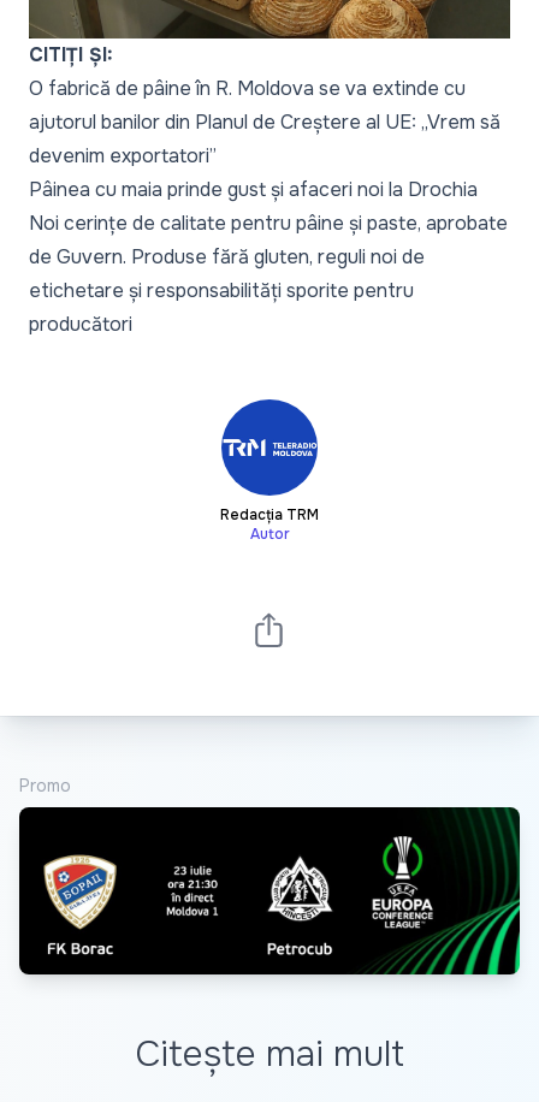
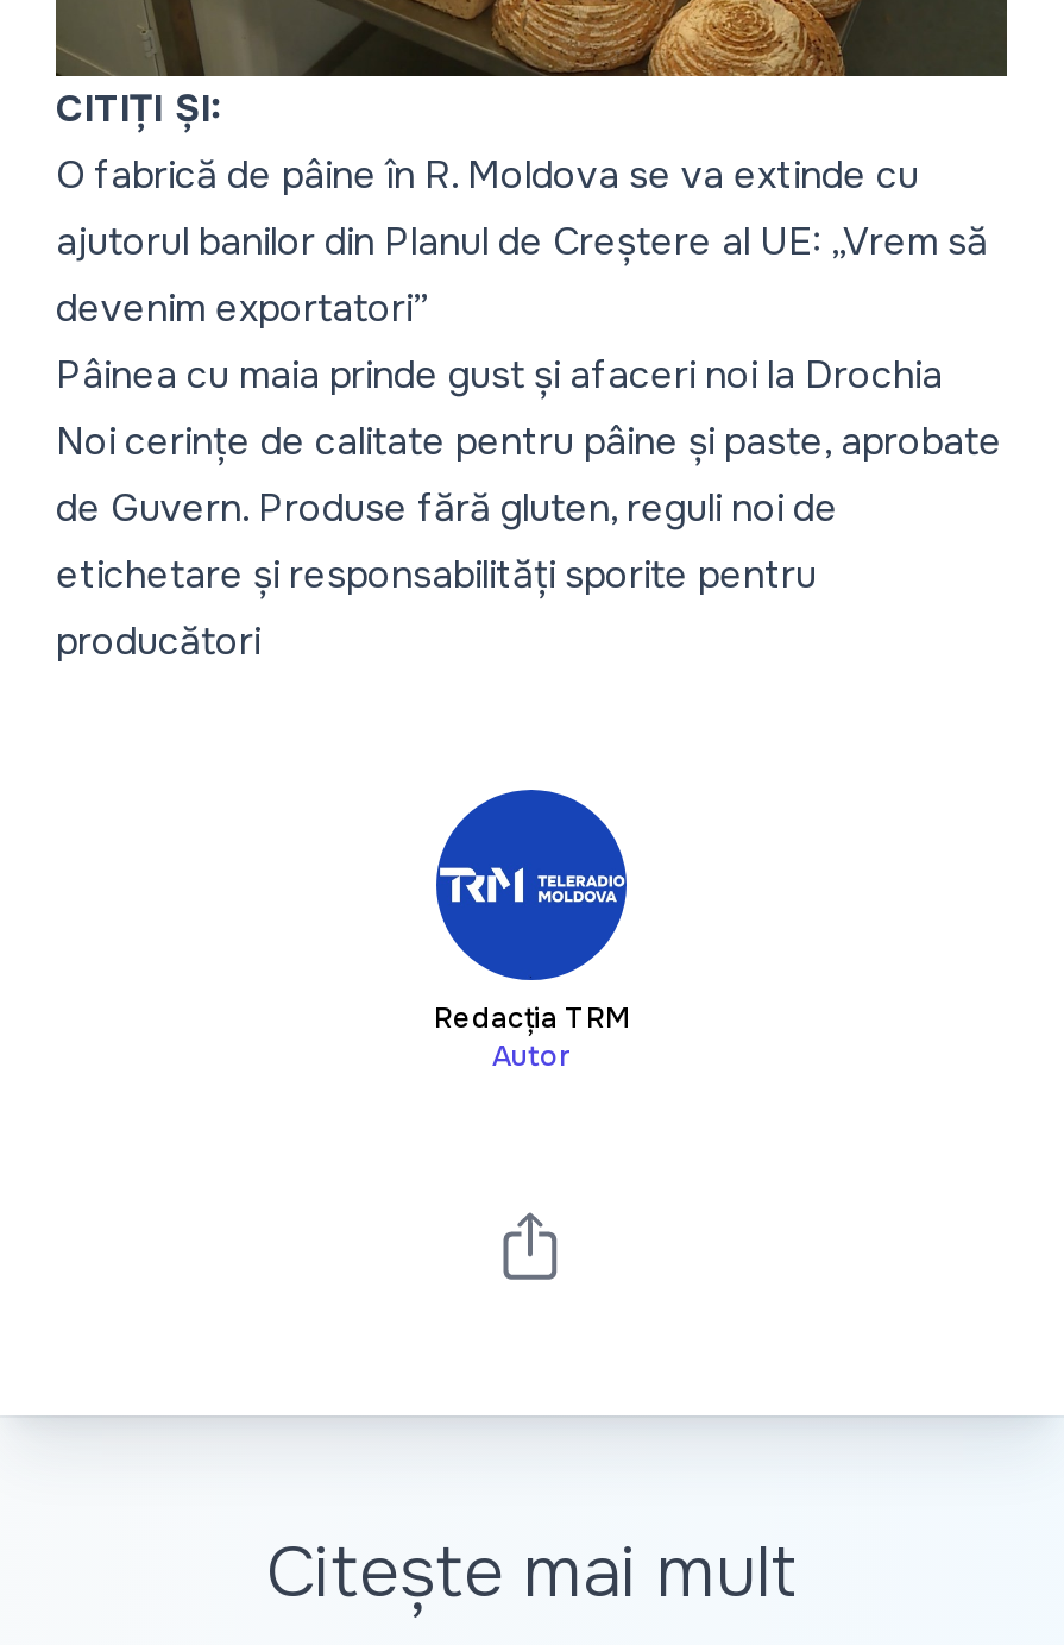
[19,775,71,796] Promo -> none
[18,806,521,976] [image] -> none

